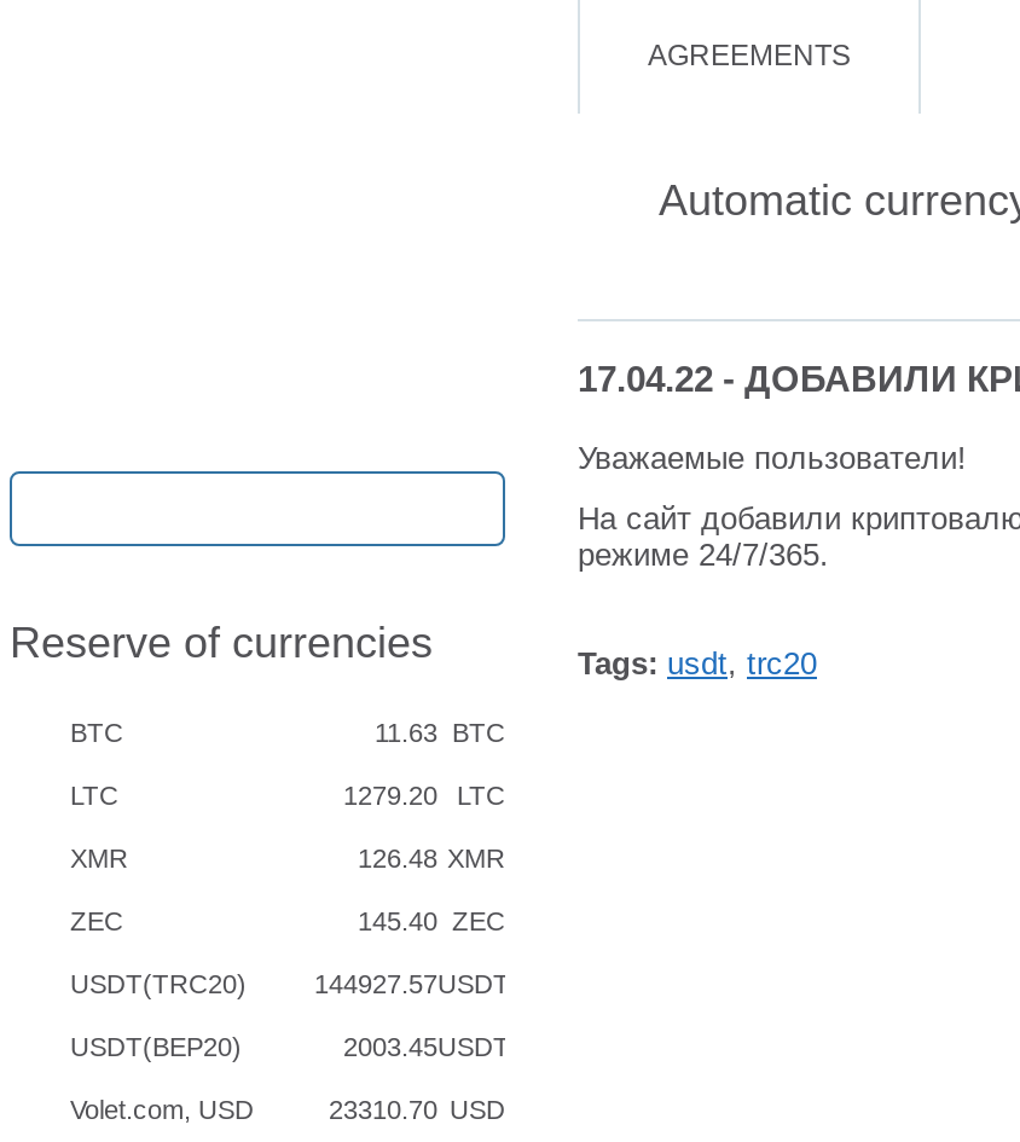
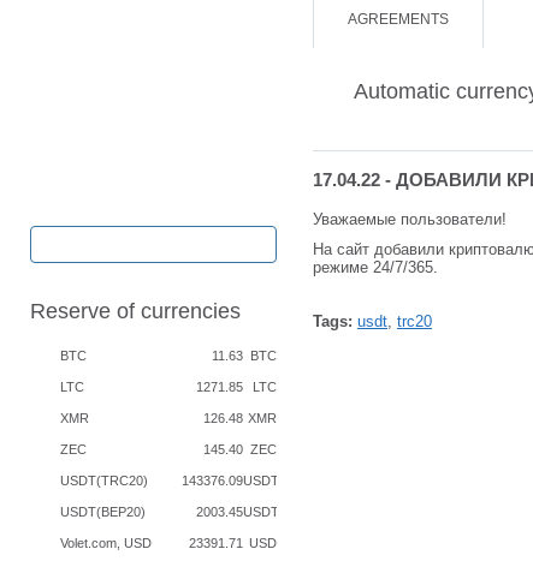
[343,781,505,810] 1279.20 LTC -> [196,380,277,394] 1271.85 LTC
[314,969,510,998] 144927.57 USDT -> [182,473,279,488] 143376.09 USDT
[329,1095,505,1124] 23310.70 USD -> [189,536,277,550] 23391.71 USD

